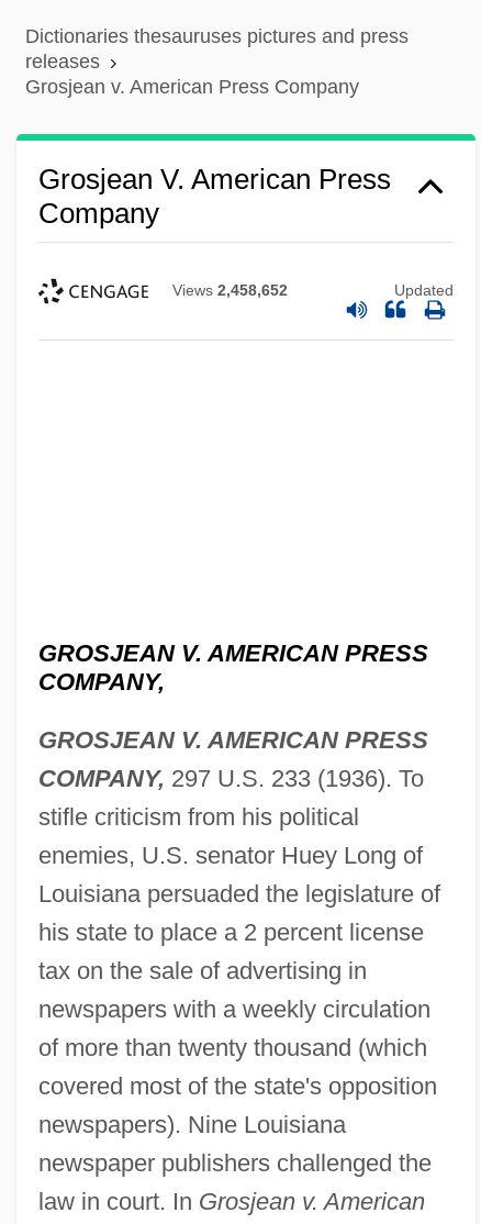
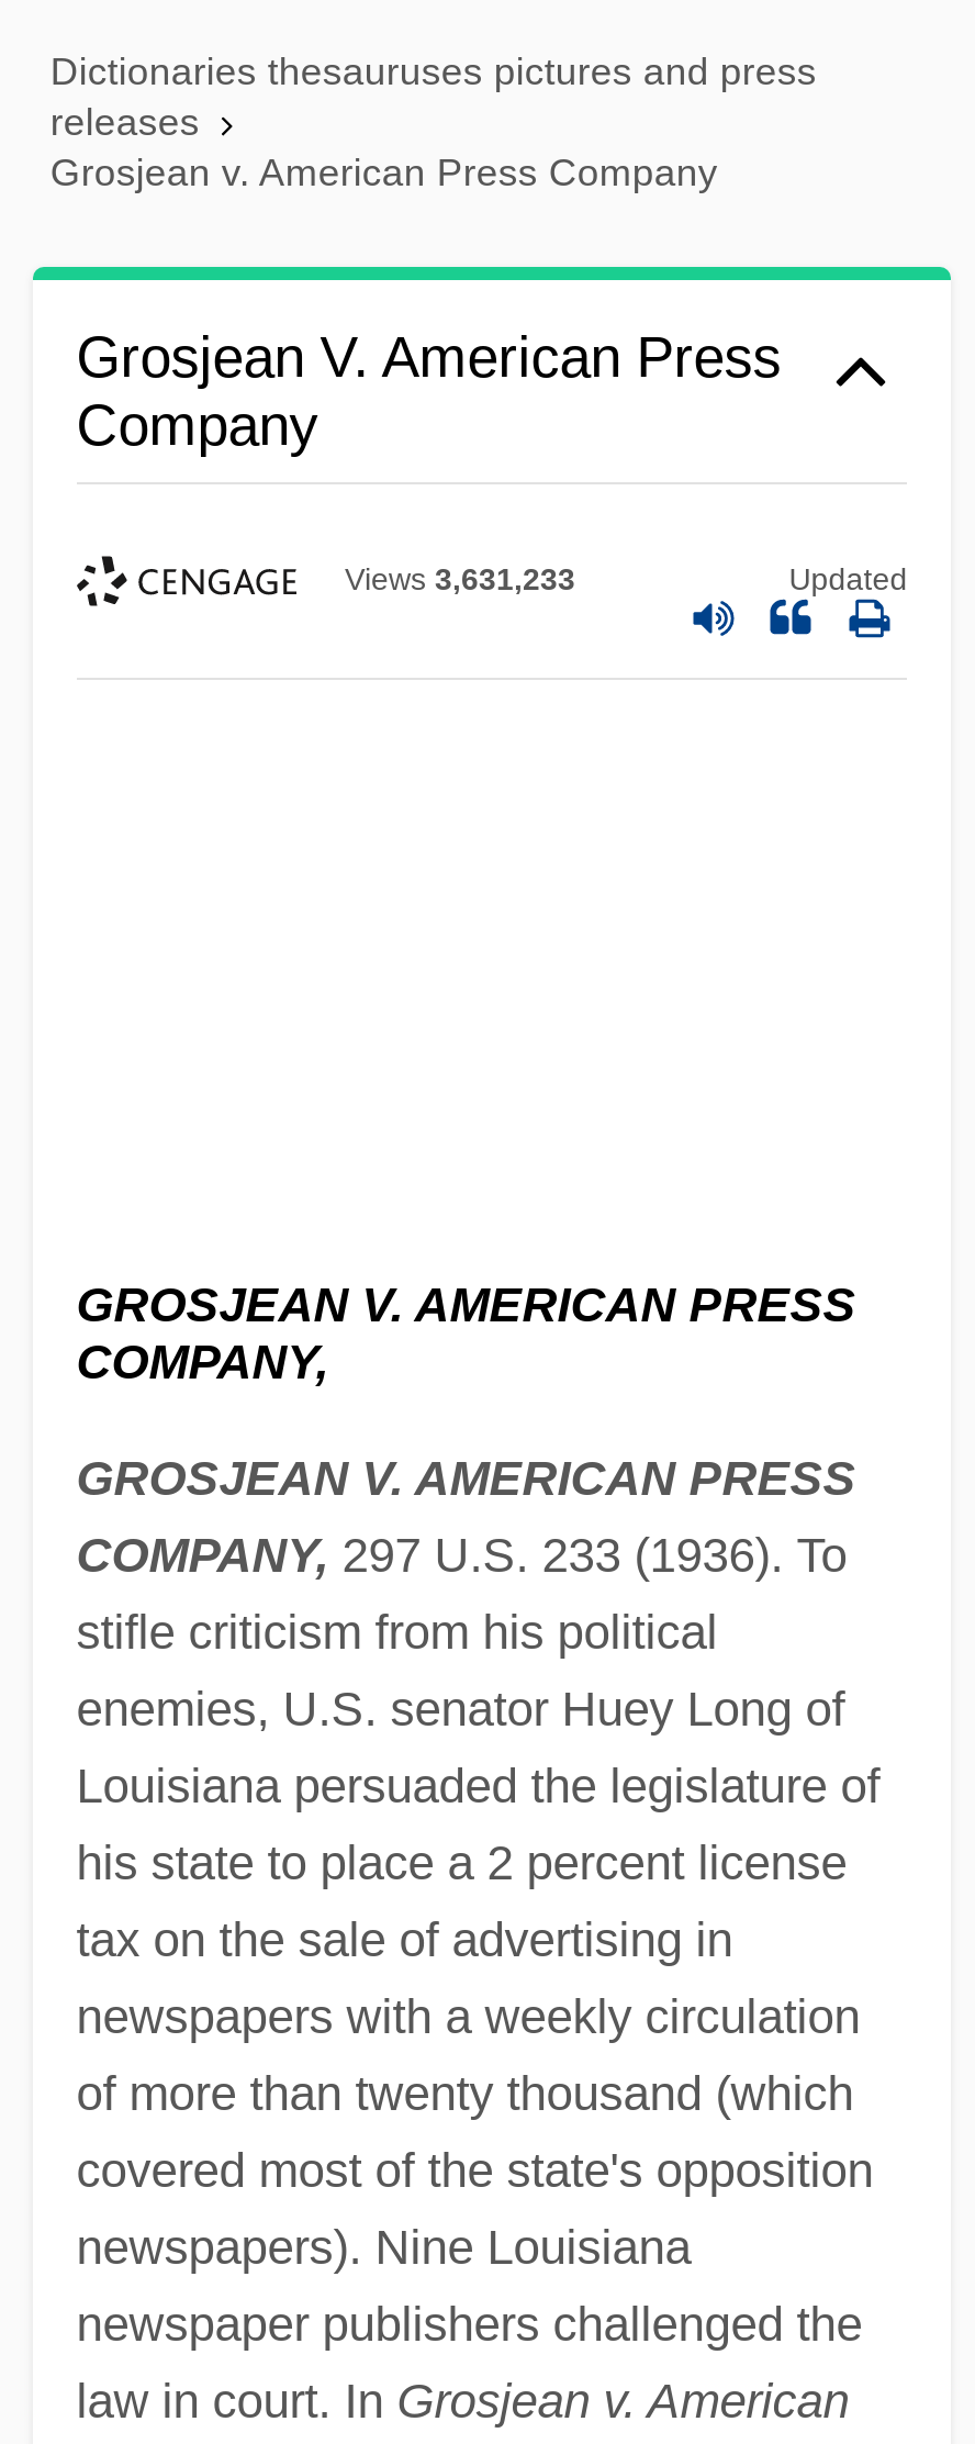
[172,282,288,299] Views 2,458,652 -> [345,562,575,598] Views 3,631,233

